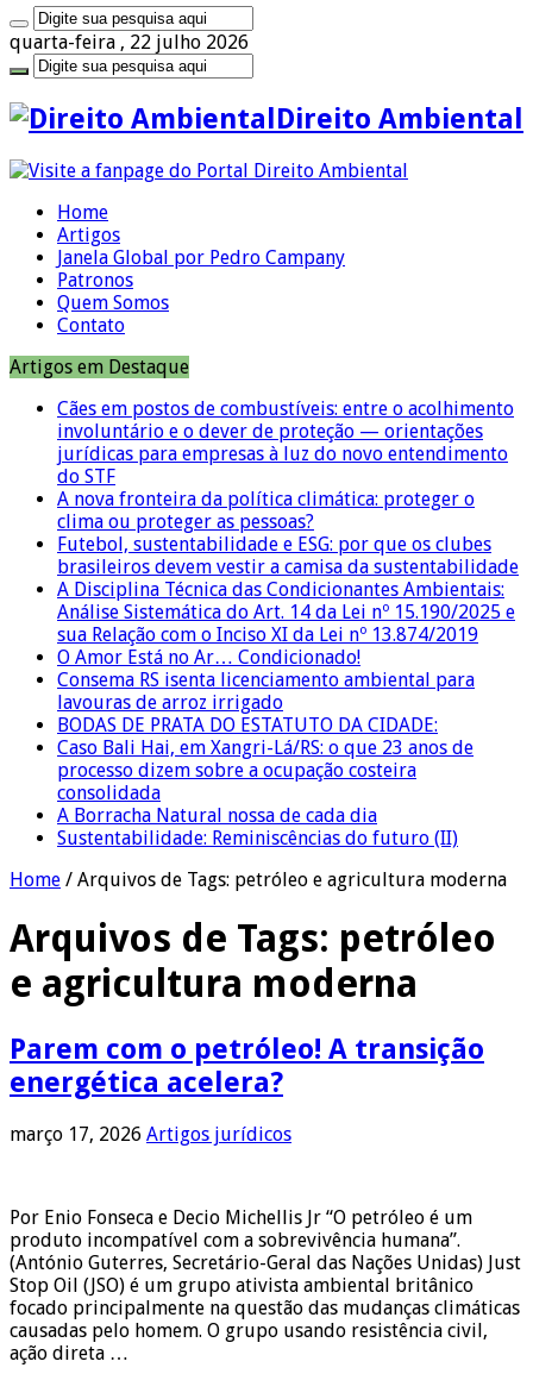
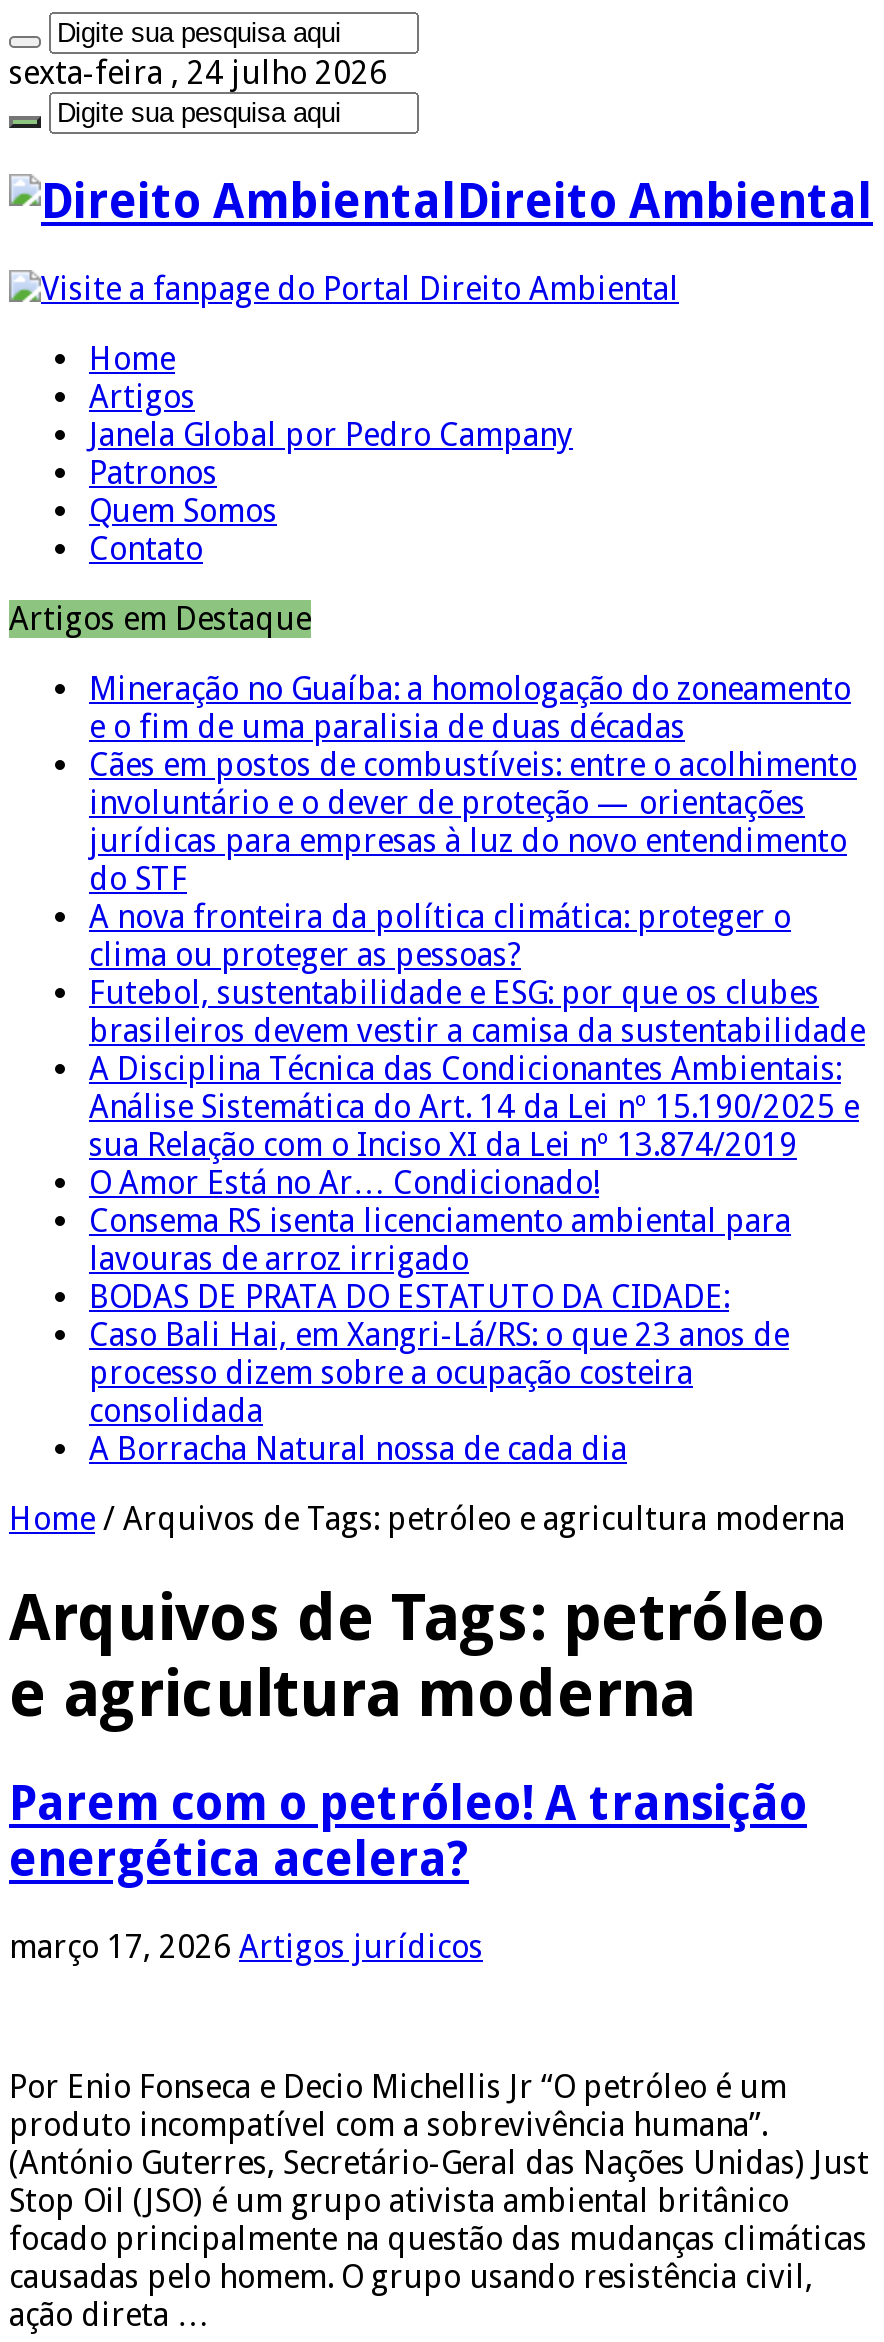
[10,31,249,54] quarta-feira , 22 julho 2026 -> [9,54,387,92] sexta-feira , 24 julho 2026
none -> [89,670,851,746] Mineração no Guaíba: a homologação do zoneamento | e o fim de uma paralisia de duas décadas
moved [57,397,519,827] -> [89,746,865,1468]: Cães em postos de combustíveis: entre o acolhimento | involuntário e o dever de proteção — orientações | jurídicas para empresas à luz do novo entendimento | ... | consolidada | A Borracha Natural nossa de cada dia
[57,827,458,849] Sustentabilidade: Reminiscências do futuro (II) -> none

